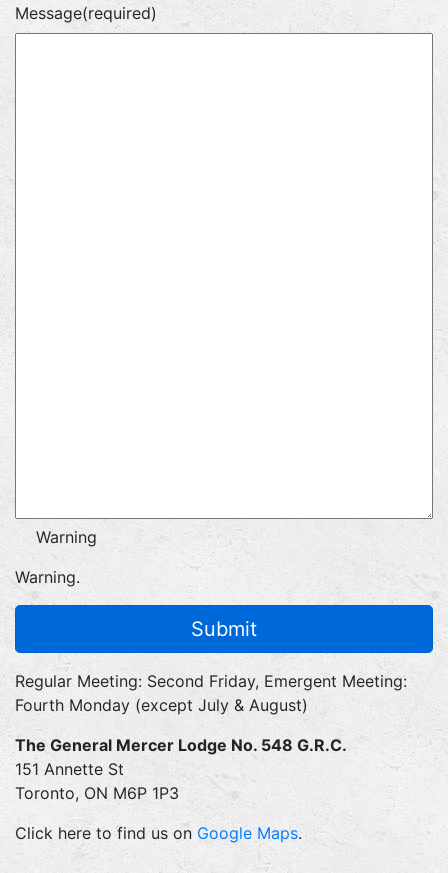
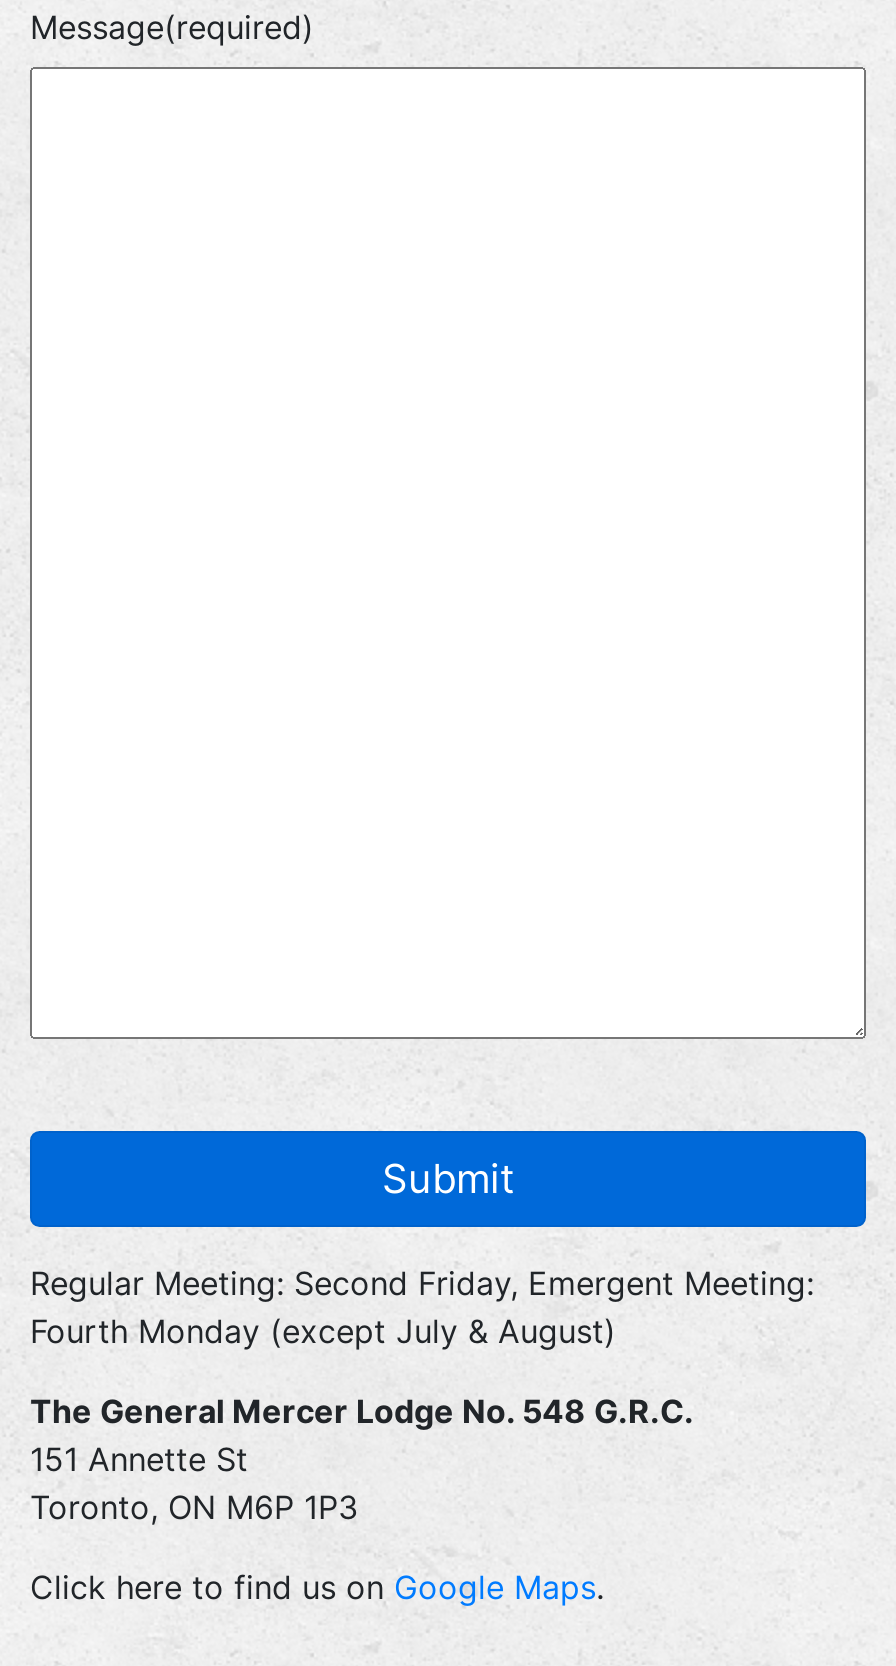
[15,527,97,587] Warning | Warning. -> none

